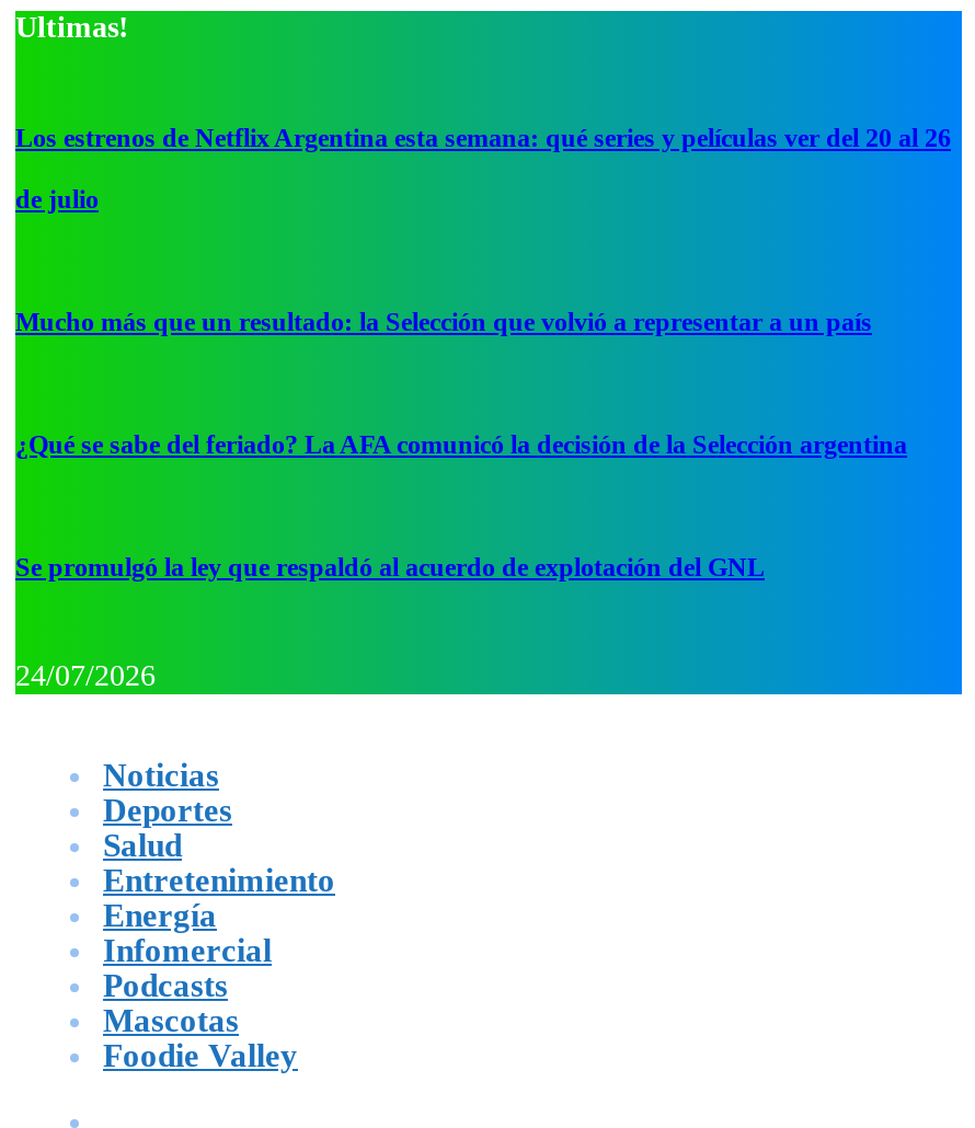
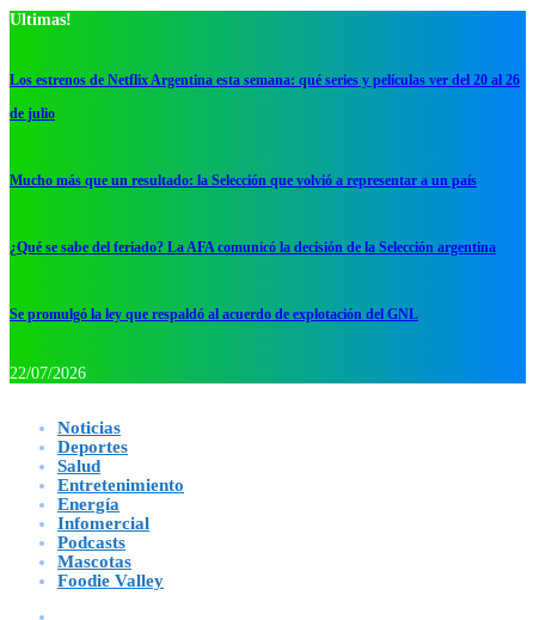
[15,659,156,692] 24/07/2026 -> [10,364,86,382] 22/07/2026

